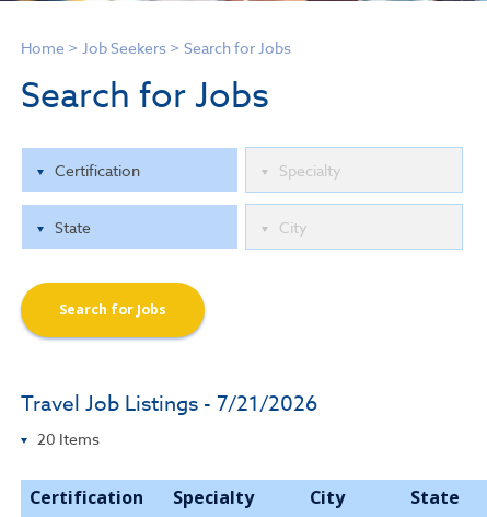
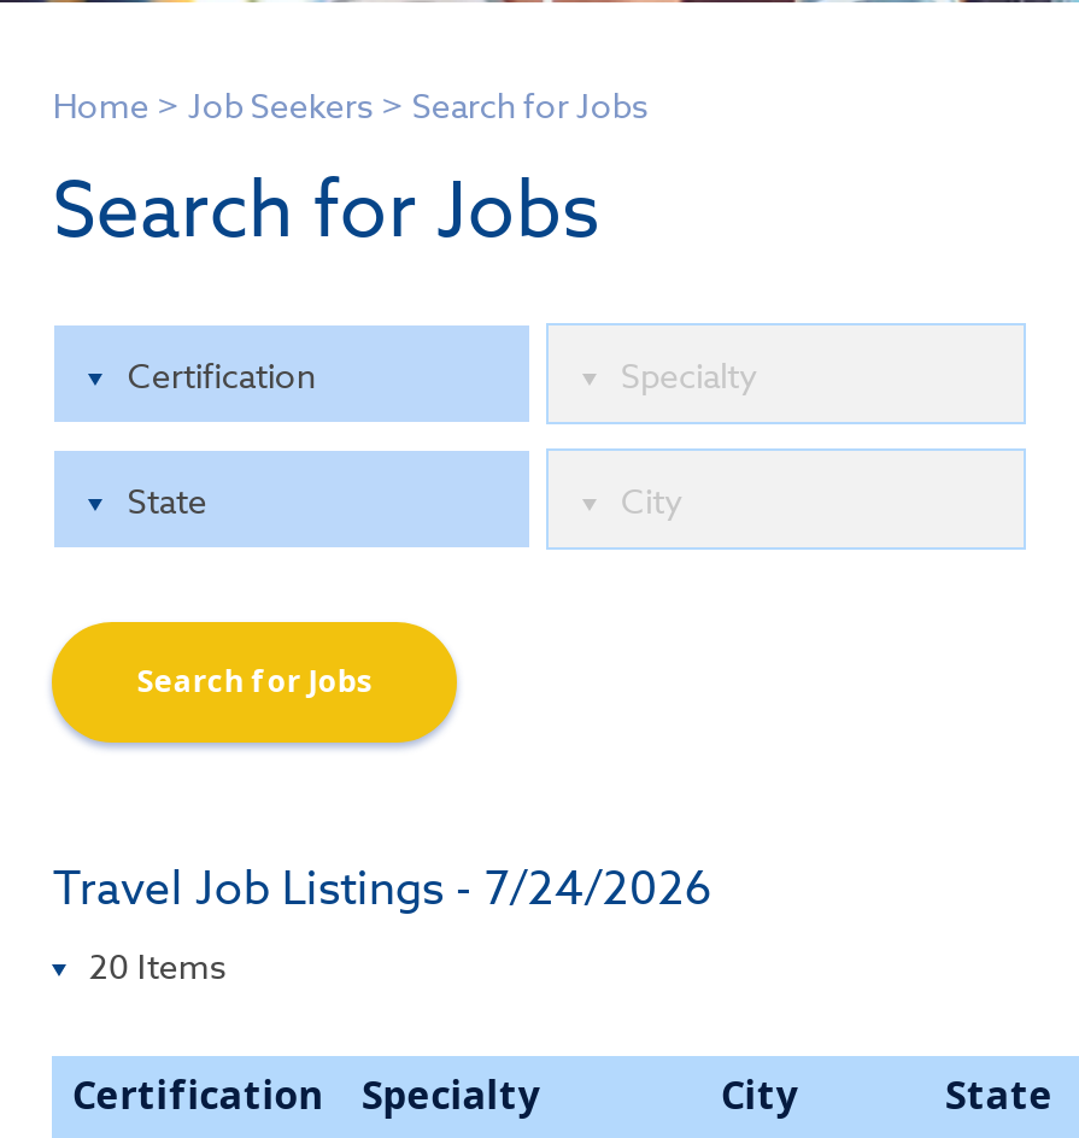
[21,389,318,417] Travel Job Listings - 7/21/2026 -> [53,856,711,919] Travel Job Listings - 7/24/2026

